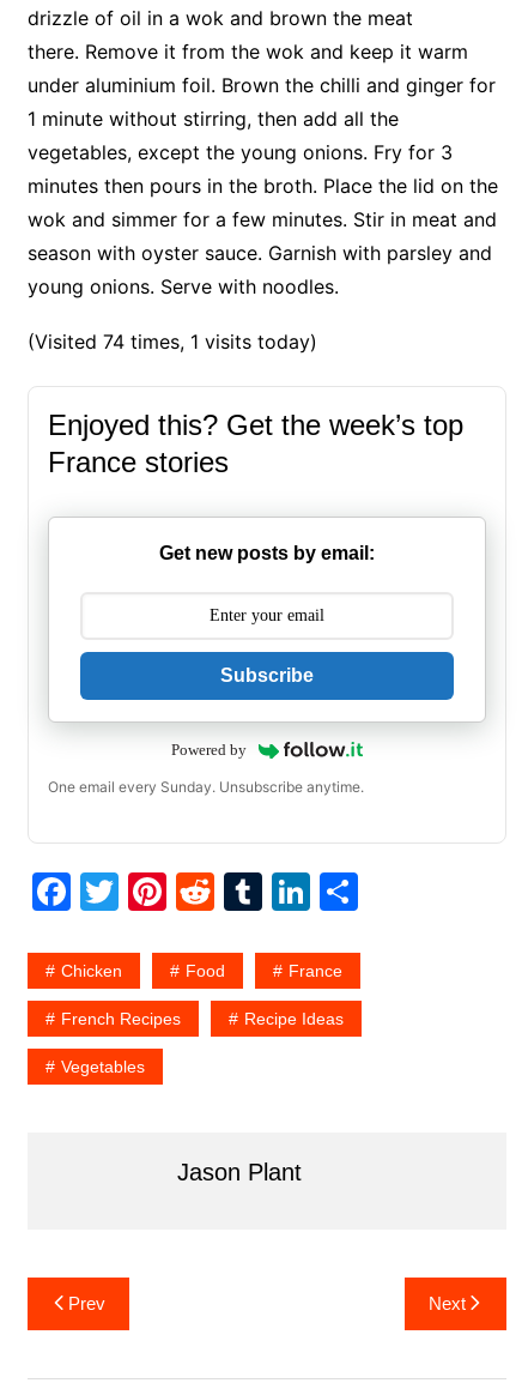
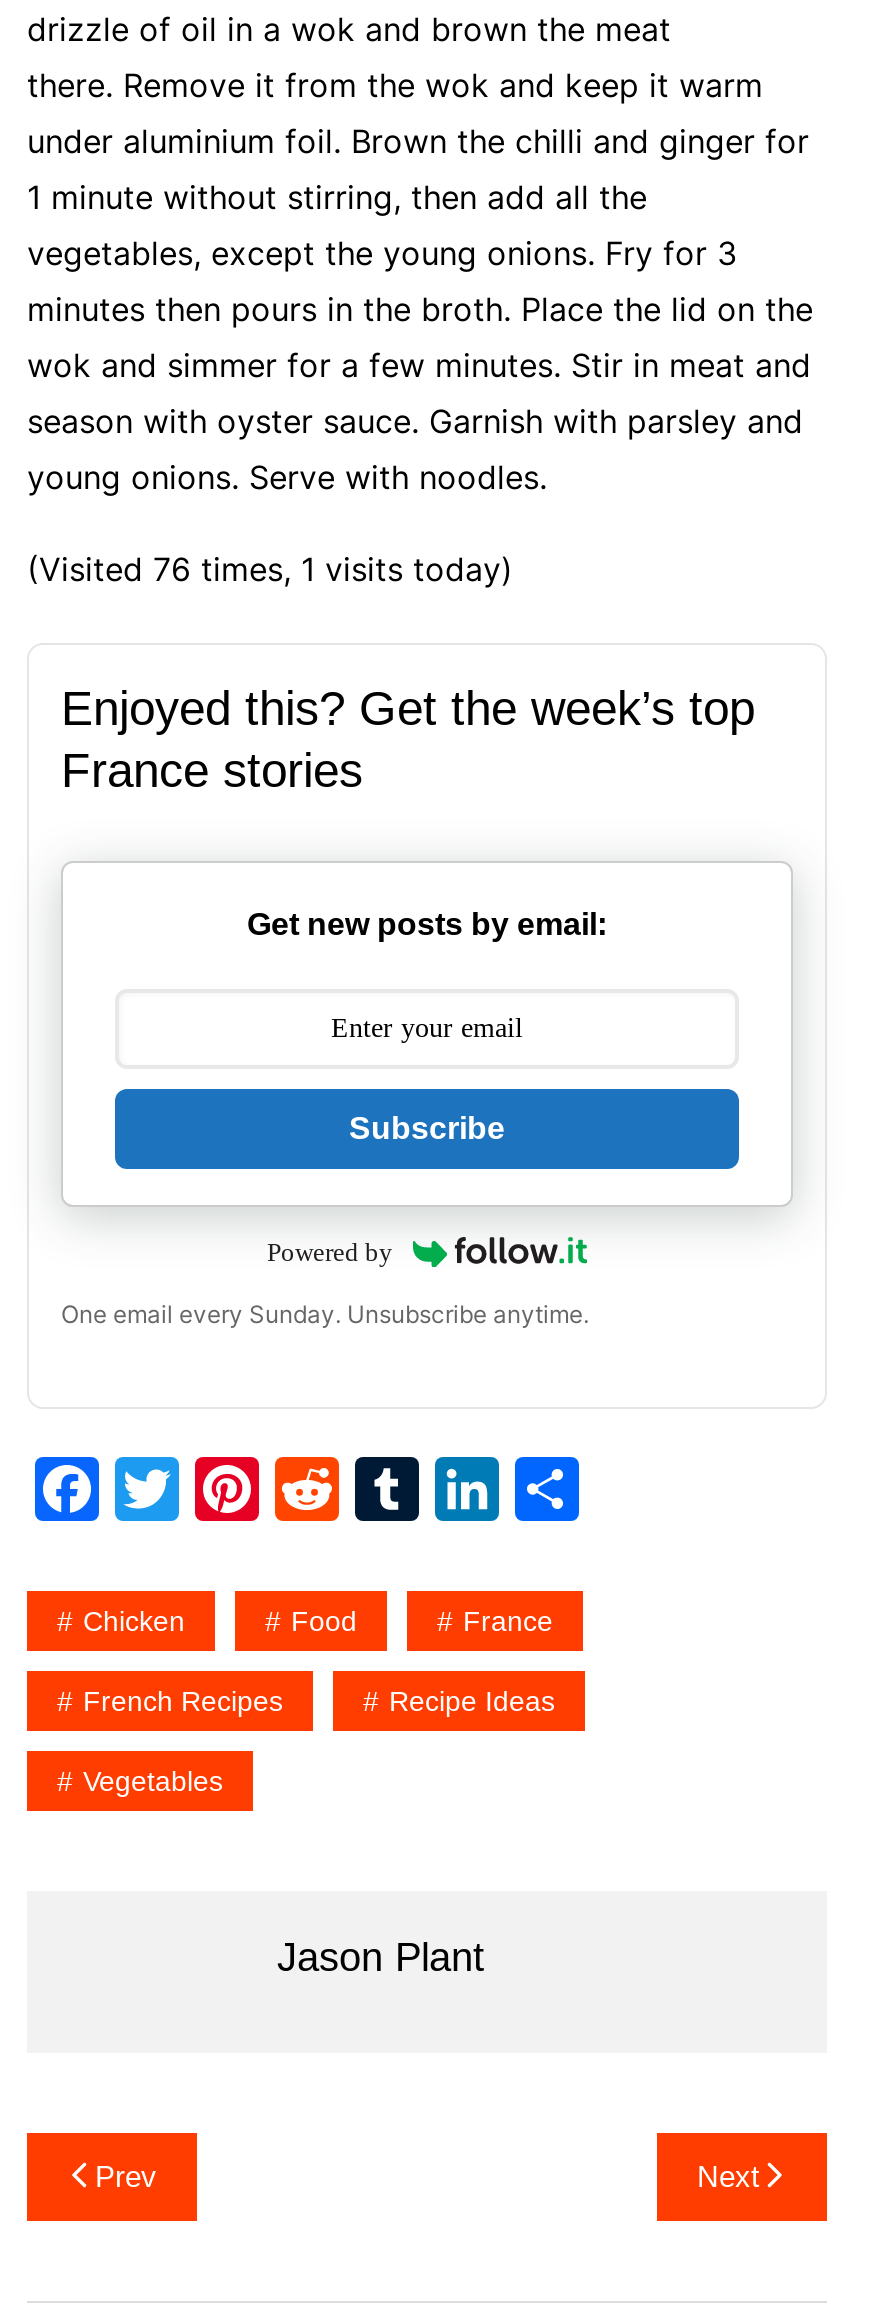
[28,329,317,353] (Visited 74 times, 1 visits today) -> [27,550,513,590] (Visited 76 times, 1 visits today)

